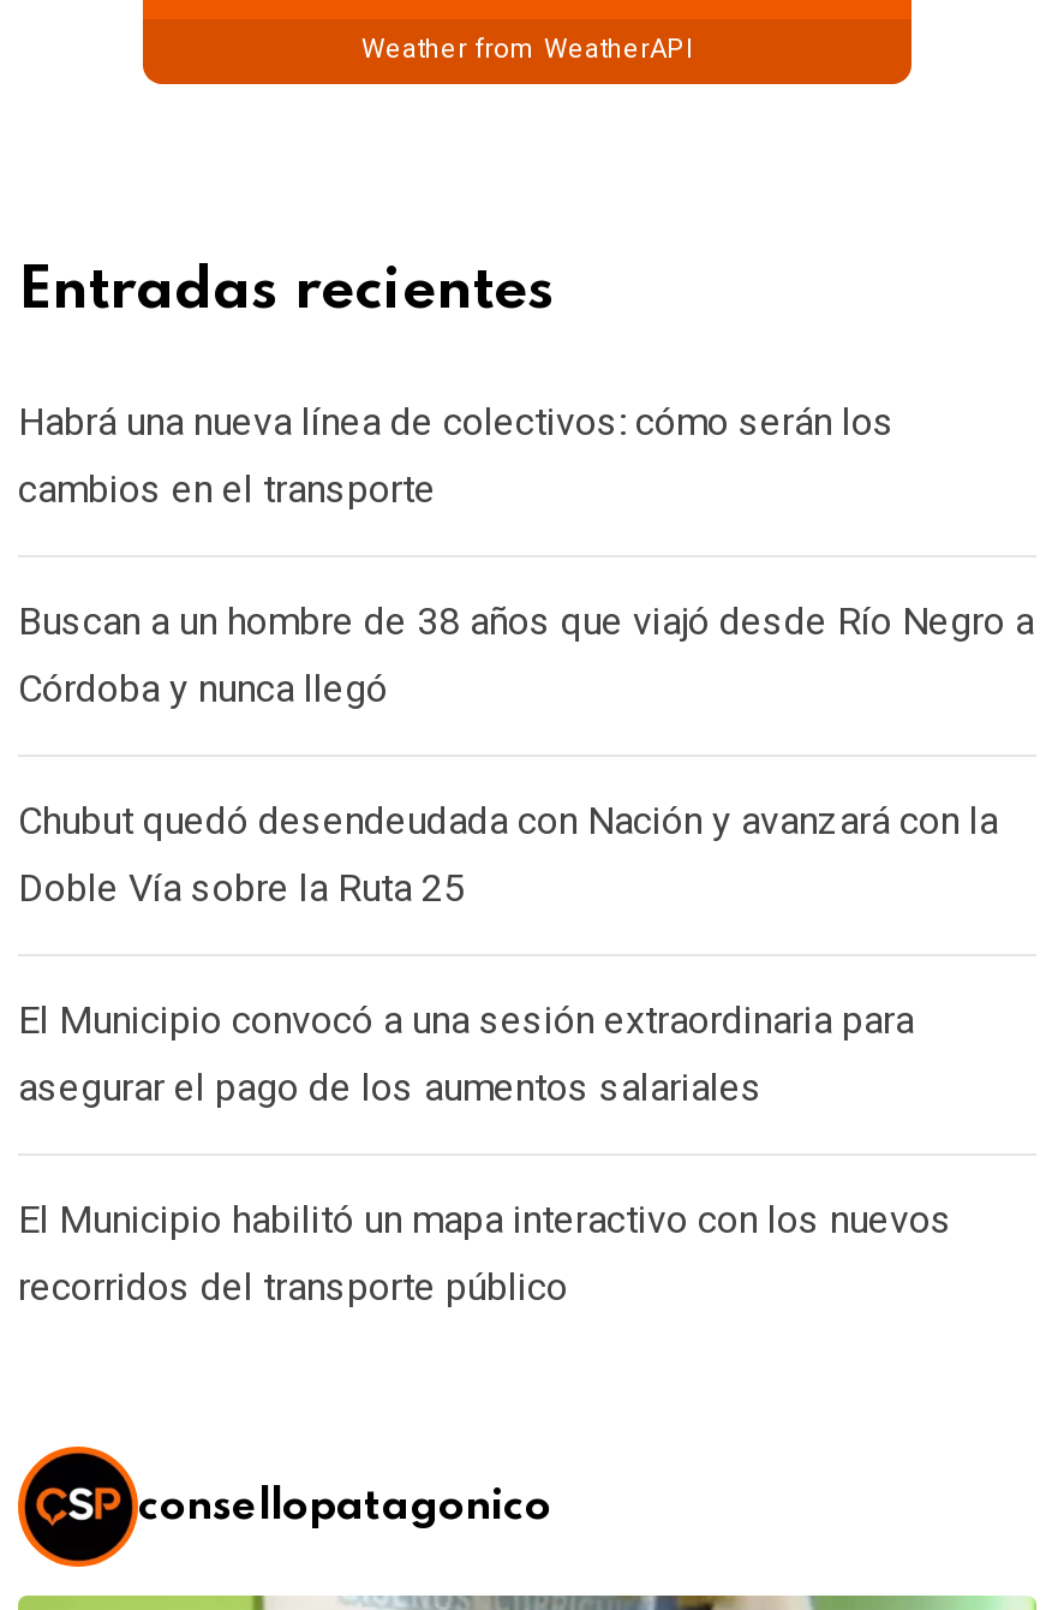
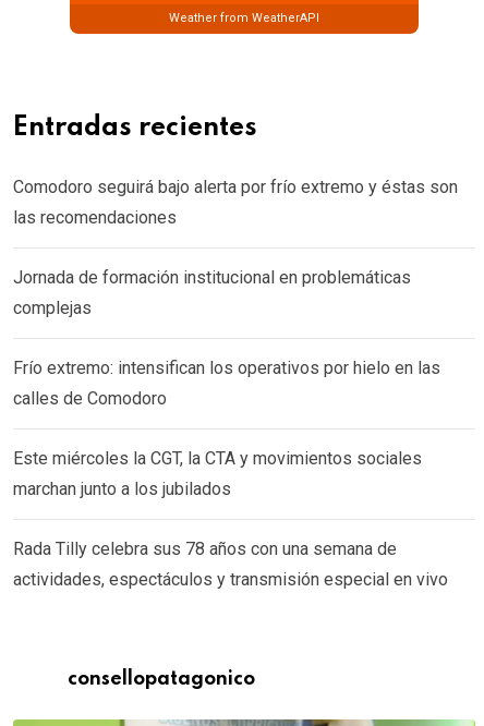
[18,398,895,444] Habrá una nueva línea de colectivos: cómo serán los -> [13,176,458,197] Comodoro seguirá bajo alerta por frío extremo y éstas son
[18,466,436,511] cambios en el transporte -> [13,207,177,228] las recomendaciones
[18,598,1034,644] Buscan a un hombre de 38 años que viajó desde Río Negro a -> [13,267,411,288] Jornada de formación institucional en problemáticas
[18,665,388,711] Córdoba y nunca llegó -> [13,297,92,318] complejas
[18,797,998,843] Chubut quedó desendeudada con Nación y avanzará con la -> [13,357,440,378] Frío extremo: intensifican los operativos por hielo en las
[18,865,465,910] Doble Vía sobre la Ruta 25 -> [13,388,167,409] calles de Comodoro
[18,997,914,1042] El Municipio convocó a una sesión extraordinaria para -> [13,448,422,469] Este miércoles la CGT, la CTA y movimientos sociales
[18,1064,763,1110] asegurar el pago de los aumentos salariales -> [13,478,231,499] marchan junto a los jubilados
[18,1196,952,1242] El Municipio habilitó un mapa interactivo con los nuevos -> [13,538,397,559] Rada Tilly celebra sus 78 años con una semana de
[18,1263,568,1309] recorridos del transporte público -> [13,569,448,590] actividades, espectáculos y transmisión especial en vivo
[16,1444,136,1569] [image] -> none

